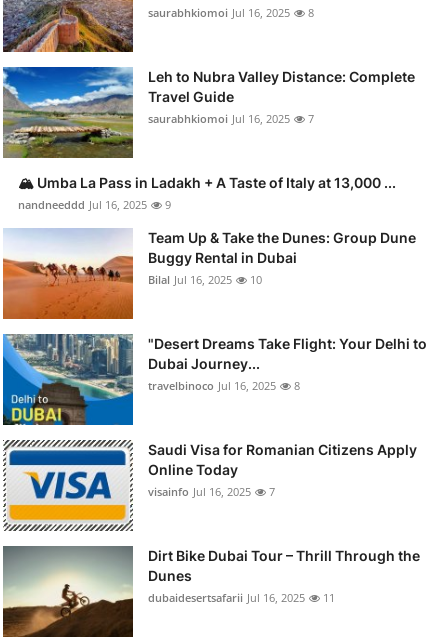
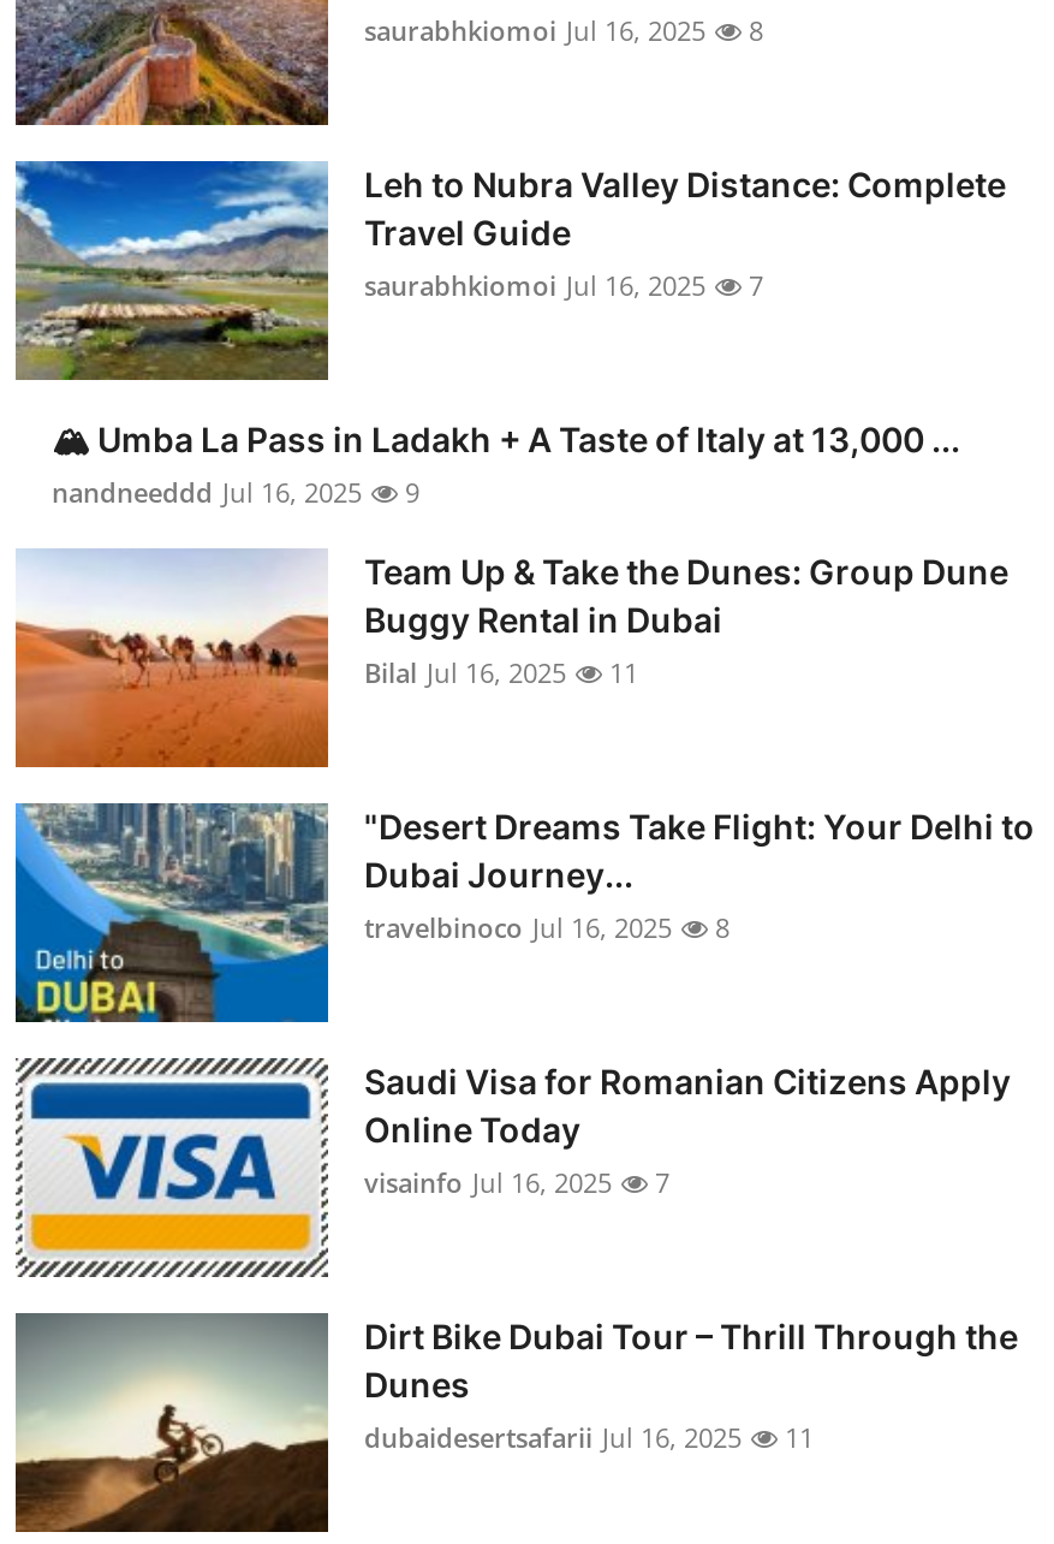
[148,272,262,287] Bilal Jul 16, 2025 10 -> [364,654,638,690] Bilal Jul 16, 2025 11

